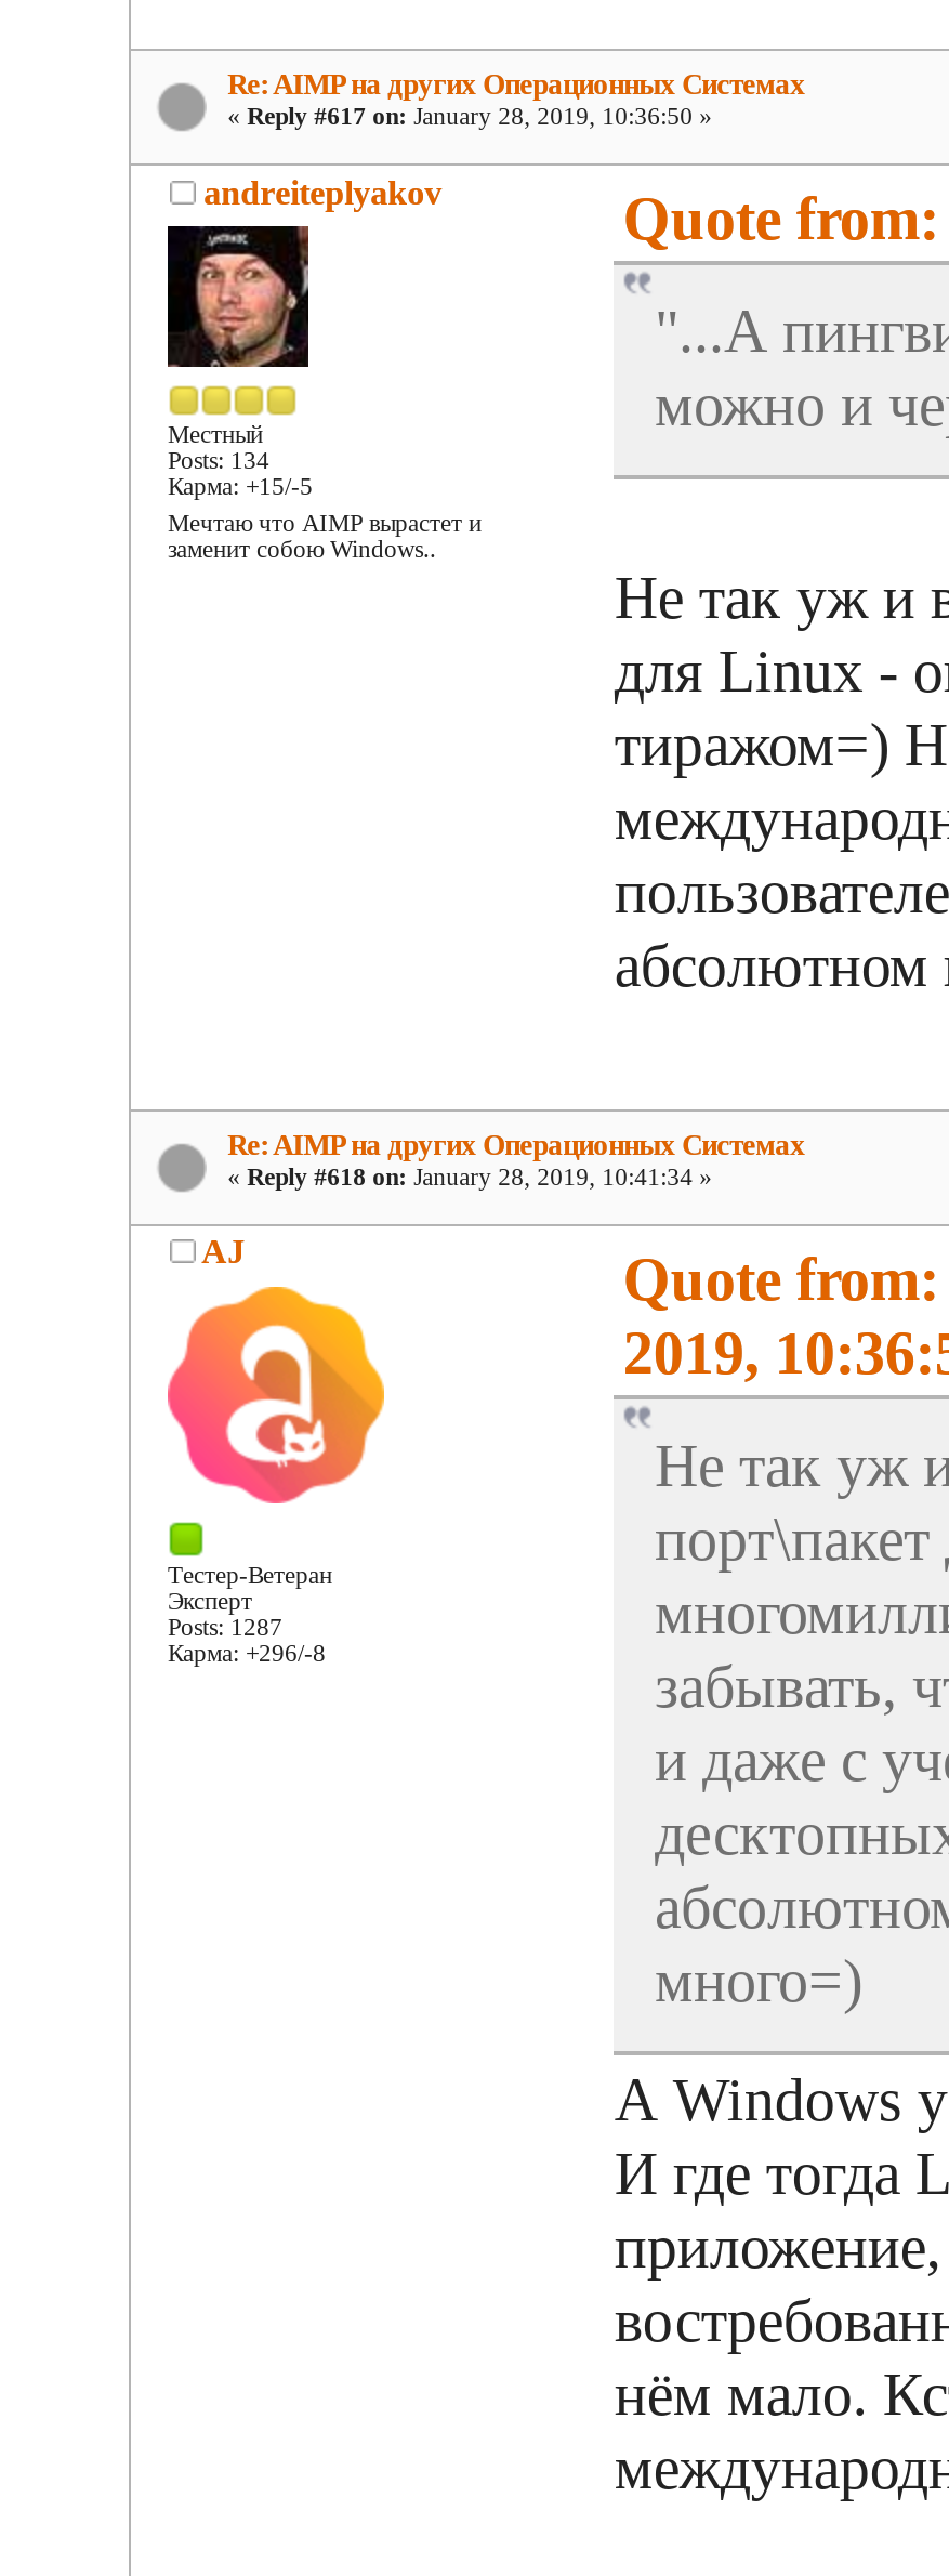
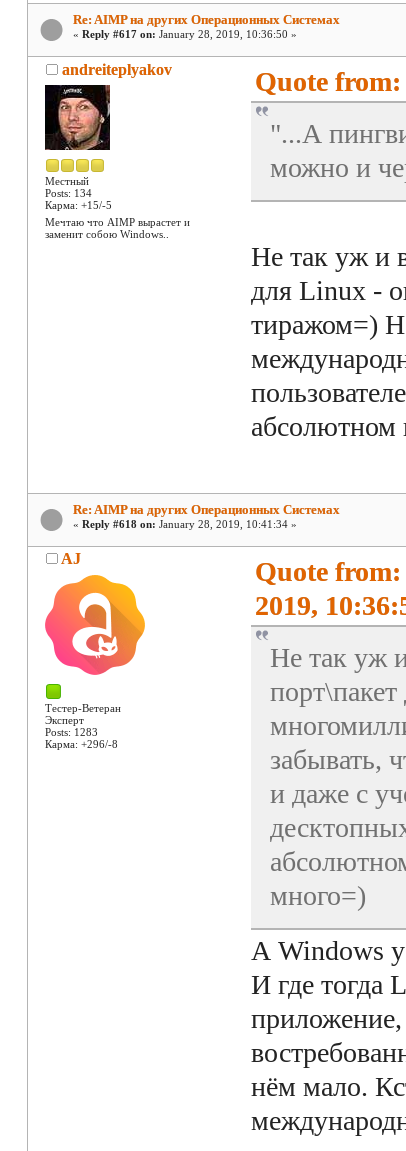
[168,1613,282,1639] Posts: 1287 -> [45,725,98,737] Posts: 1283

